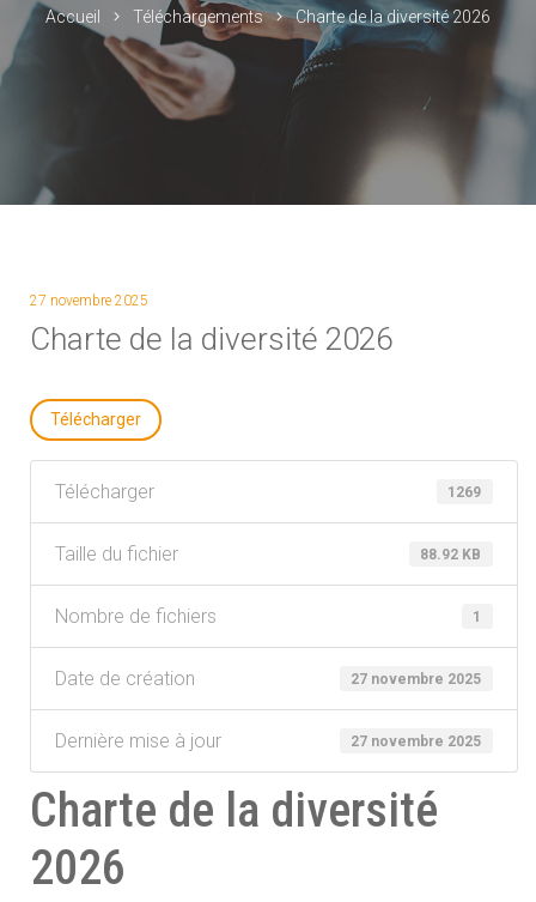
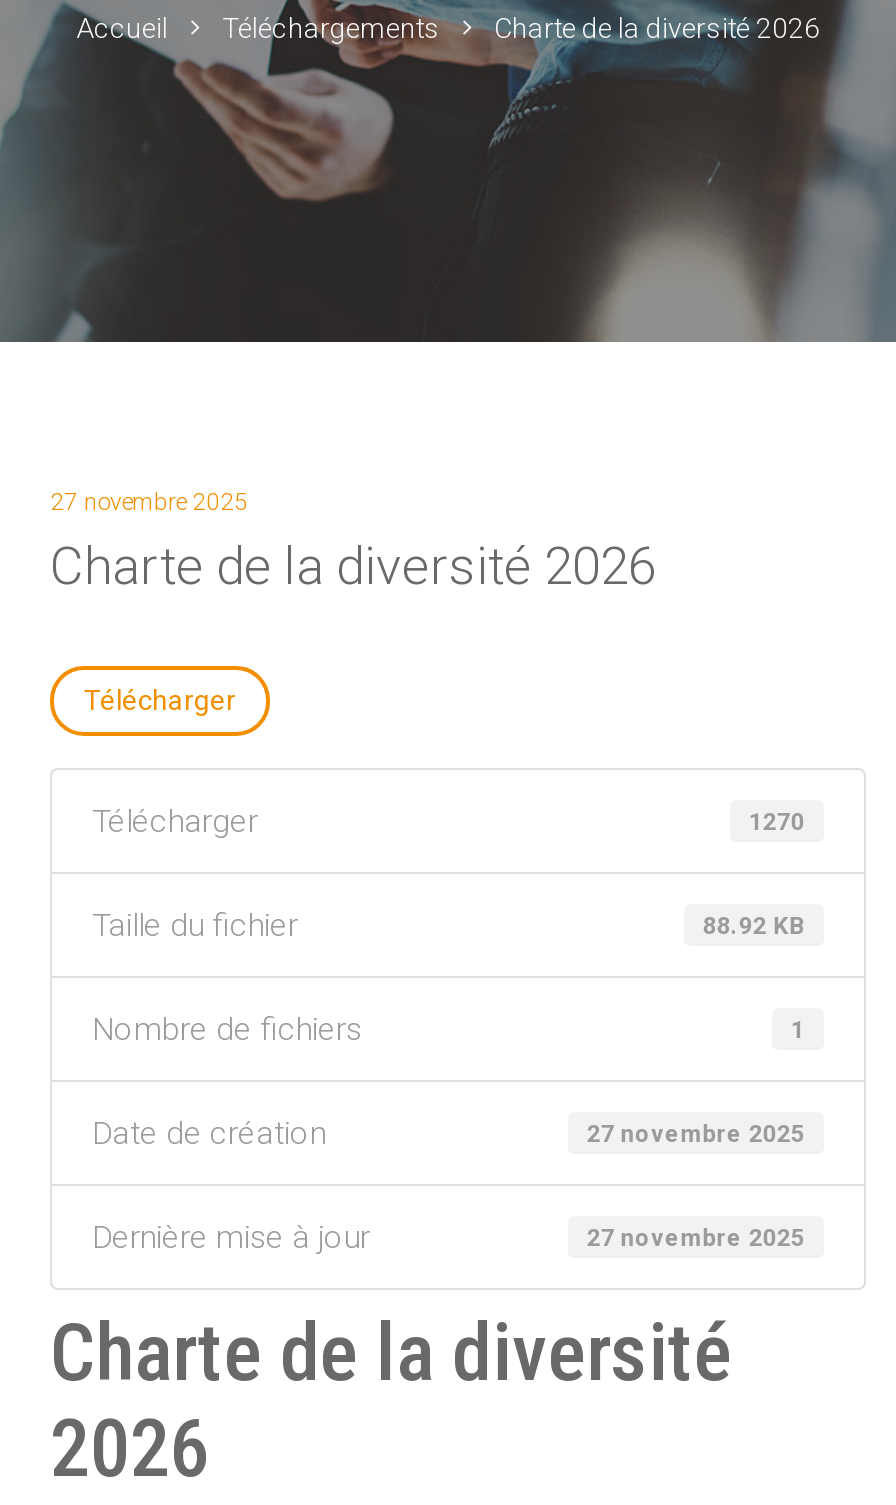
[448,483,481,500] 1269 -> [749,807,805,835] 1270

